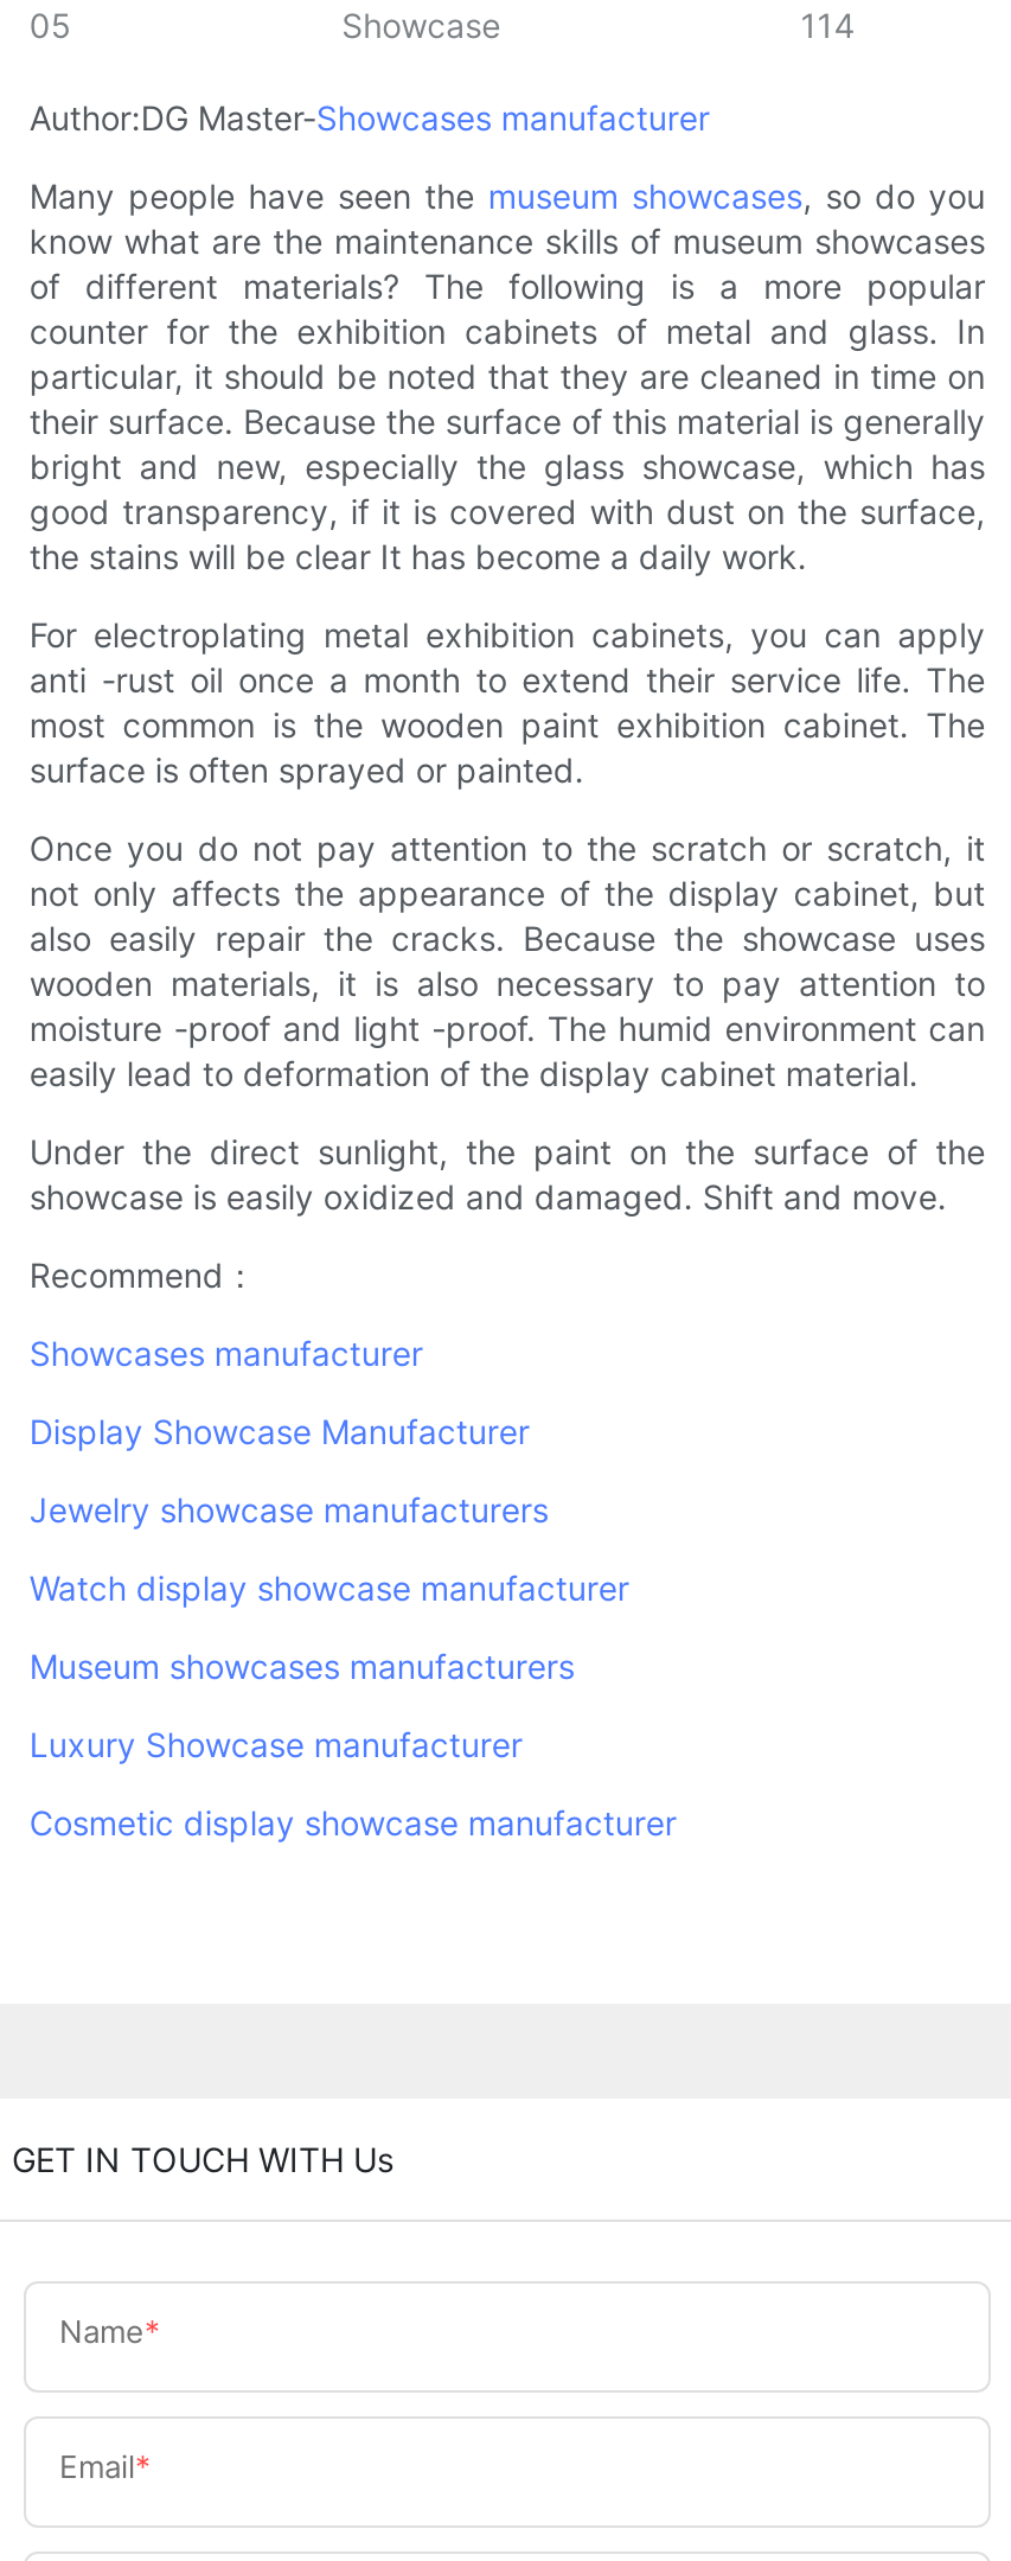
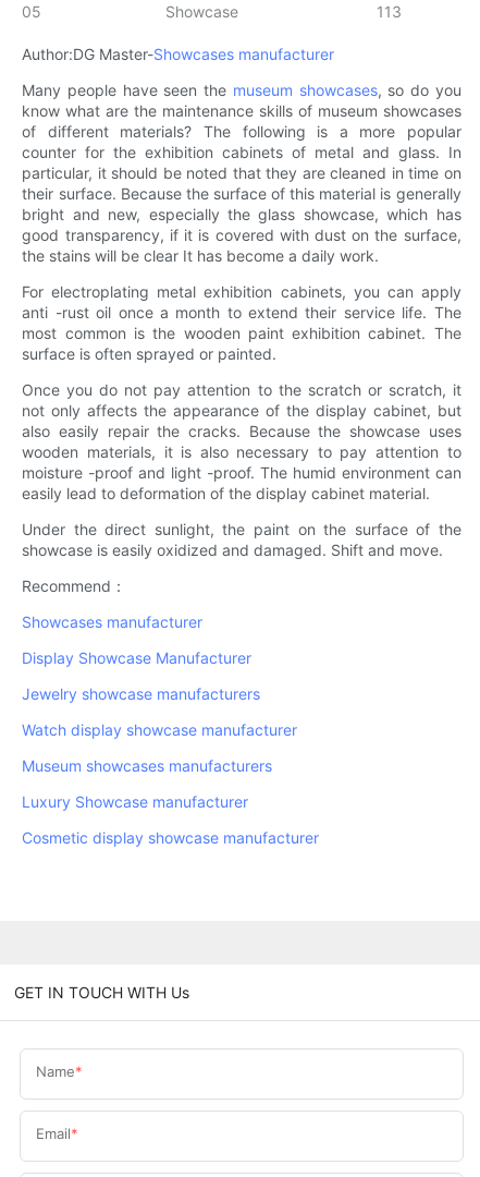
[801,6,855,46] 114 -> [376,3,401,21] 113

